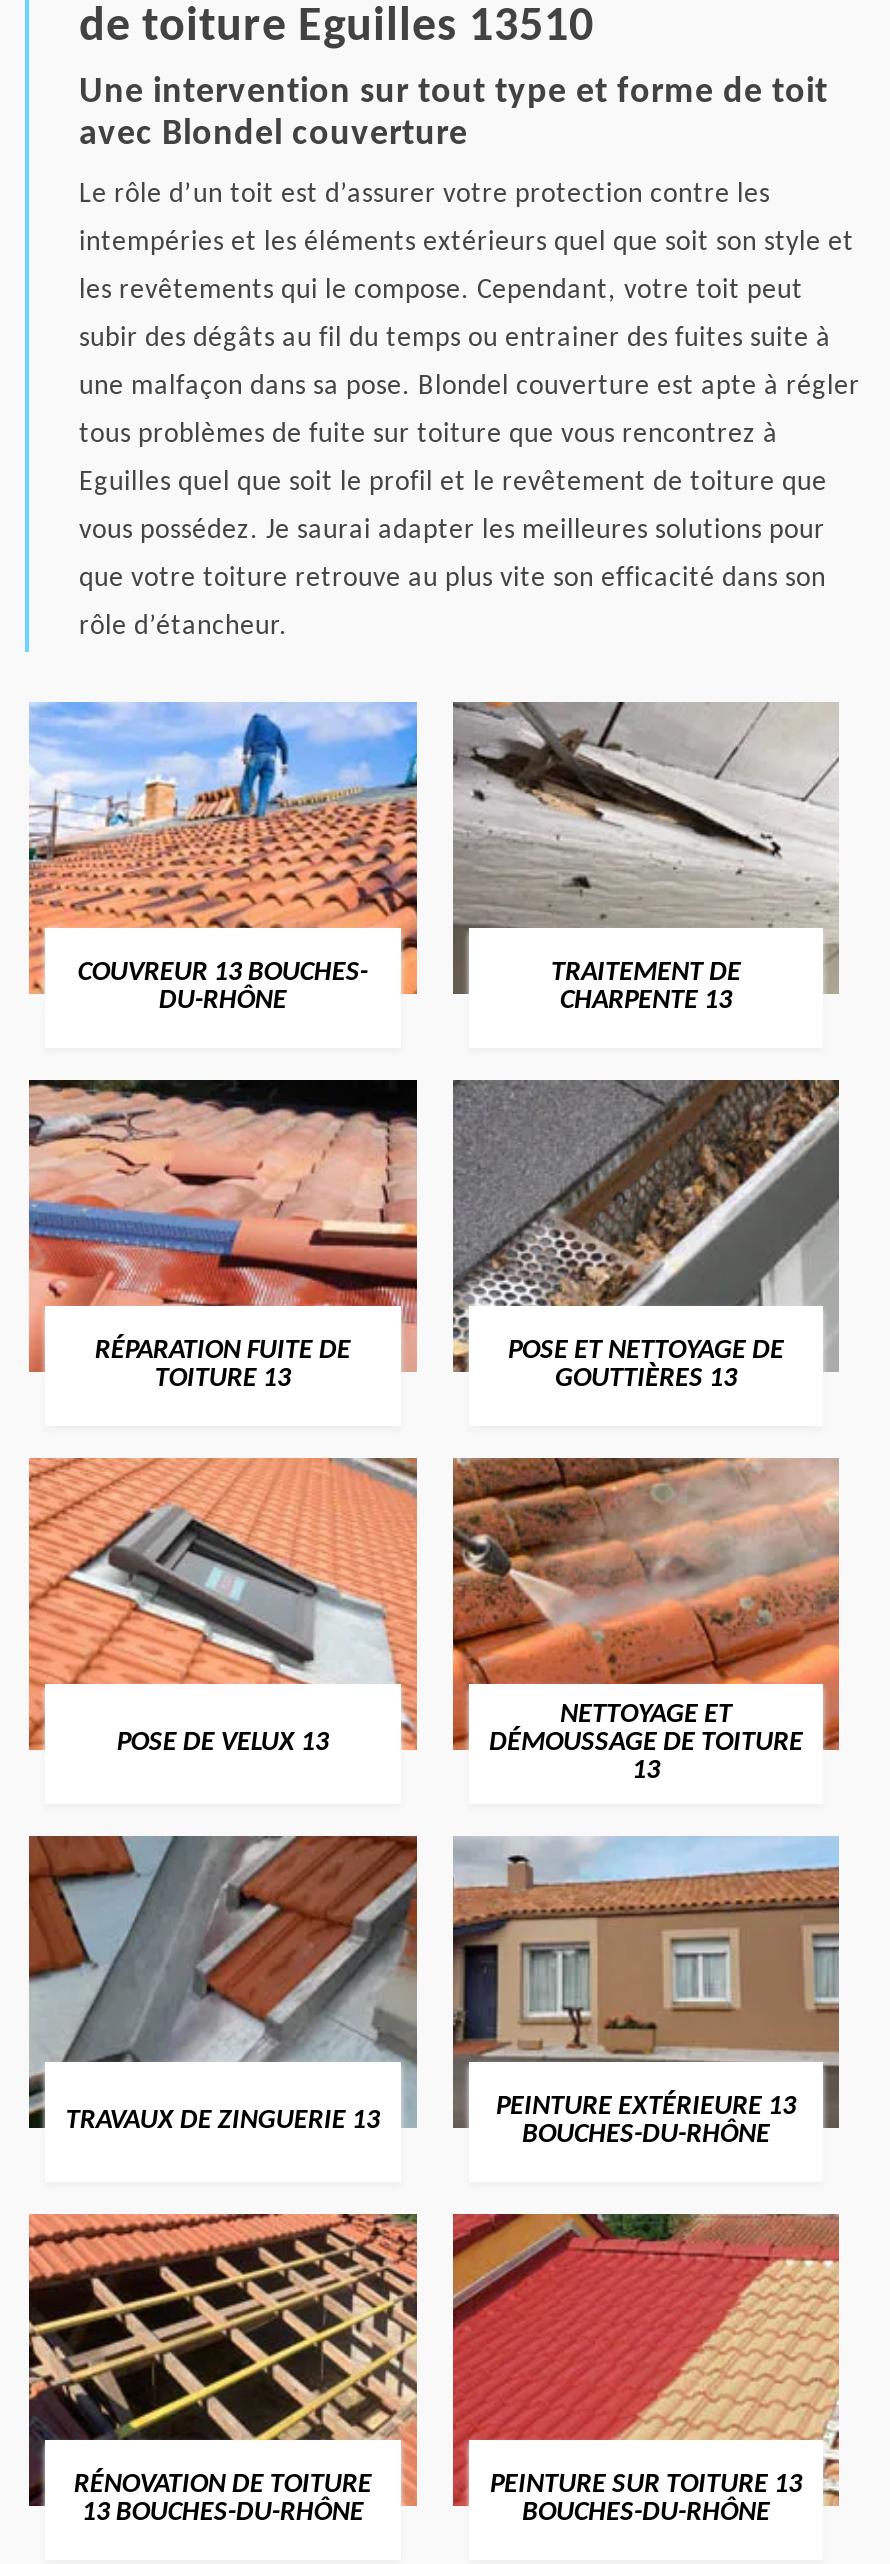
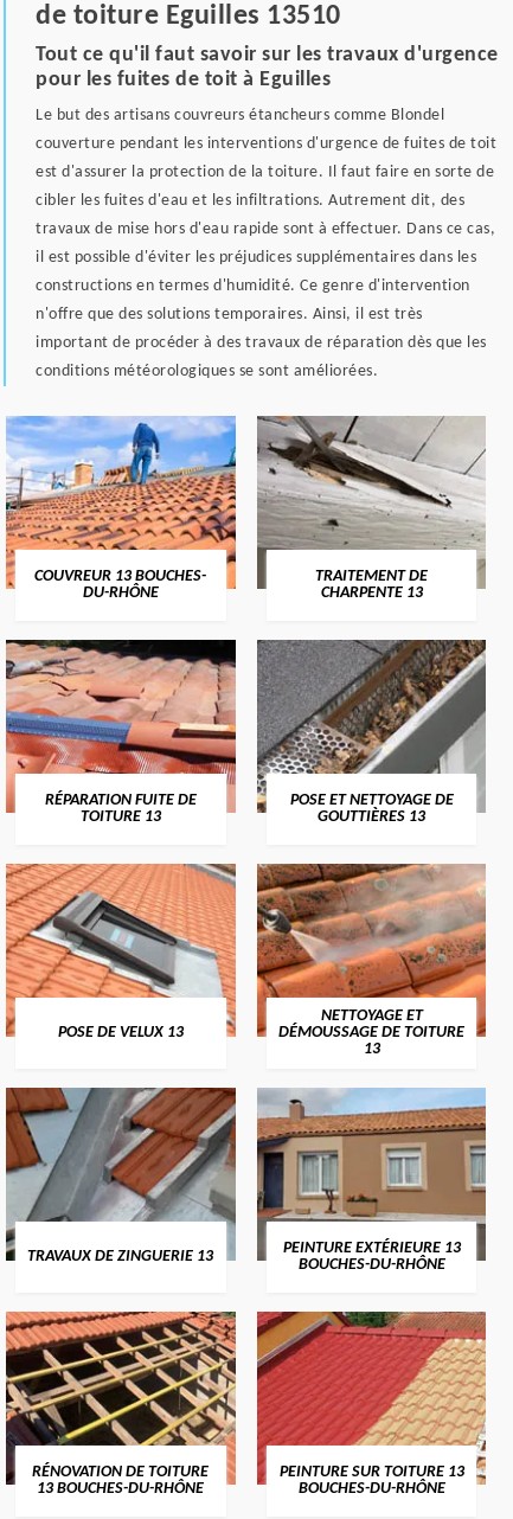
[79,75,828,155] Une intervention sur tout type et forme de toit | avec Blondel couverture -> [36,44,498,92] Tout ce qu'il faut savoir sur les travaux d'urgence | pour les fuites de toit à Eguilles
[79,181,770,211] Le rôle d’un toit est d’assurer votre protection contre les -> [36,107,444,125] Le but des artisans couvreurs étancheurs comme Blondel
[79,229,854,259] intempéries et les éléments extérieurs quel que soit son style et -> [36,135,496,153] couverture pendant les interventions d'urgence de fuites de toit
[79,277,803,307] les revêtements qui le compose. Cependant, votre toit peut -> [36,164,494,182] est d'assurer la protection de la toiture. Il faut faire en sorte de
[79,325,831,355] subir des dégâts au fil du temps ou entrainer des fuites suite à -> [36,192,464,210] cibler les fuites d'eau et les infiltrations. Autrement dit, des
[79,373,860,403] une malfaçon dans sa pose. Blondel couverture est apte à régler -> [36,221,495,239] travaux de mise hors d'eau rapide sont à effectuer. Dans ce cas,
[79,421,778,451] tous problèmes de fuite sur toiture que vous rencontrez à -> [36,249,476,267] il est possible d'éviter les préjudices supplémentaires dans les
[79,469,827,499] Eguilles quel que soit le profil et le revêtement de toiture que -> [36,278,470,295] constructions en termes d'humidité. Ce genre d'intervention
[79,517,825,547] vous possédez. Je saurai adapter les meilleures solutions pour -> [36,306,422,324] n'offre que des solutions temporaires. Ainsi, il est très
[79,565,826,595] que votre toiture retrouve au plus vite son efficacité dans son -> [36,334,486,352] important de procéder à des travaux de réparation dès que les
[79,613,288,643] rôle d’étancheur. -> [36,363,378,381] conditions météorologiques se sont améliorées.

